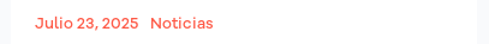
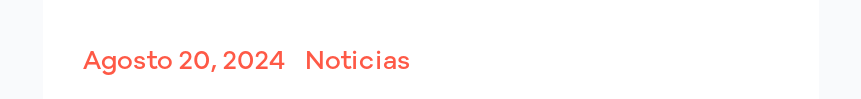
[35,13,214,32] Julio 23, 2025 Noticias -> [83,43,411,75] Agosto 20, 2024 Noticias

